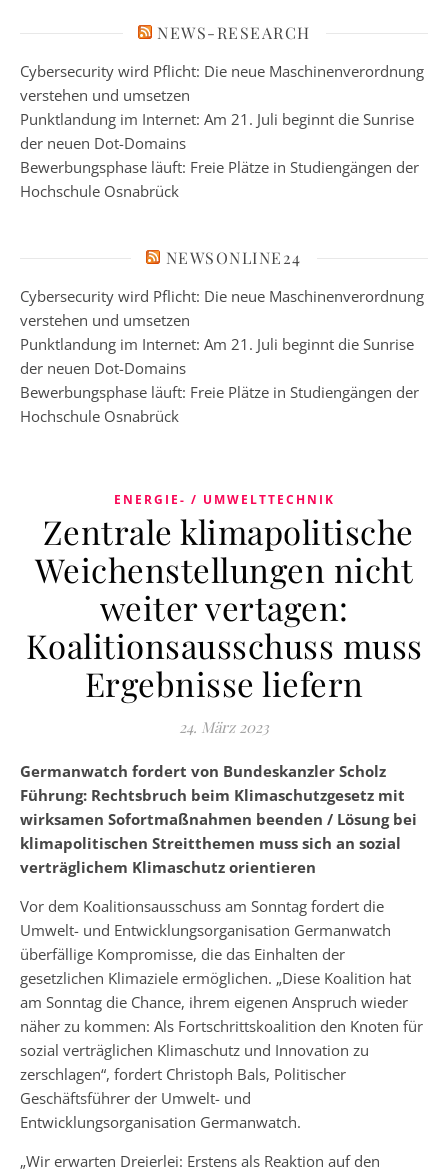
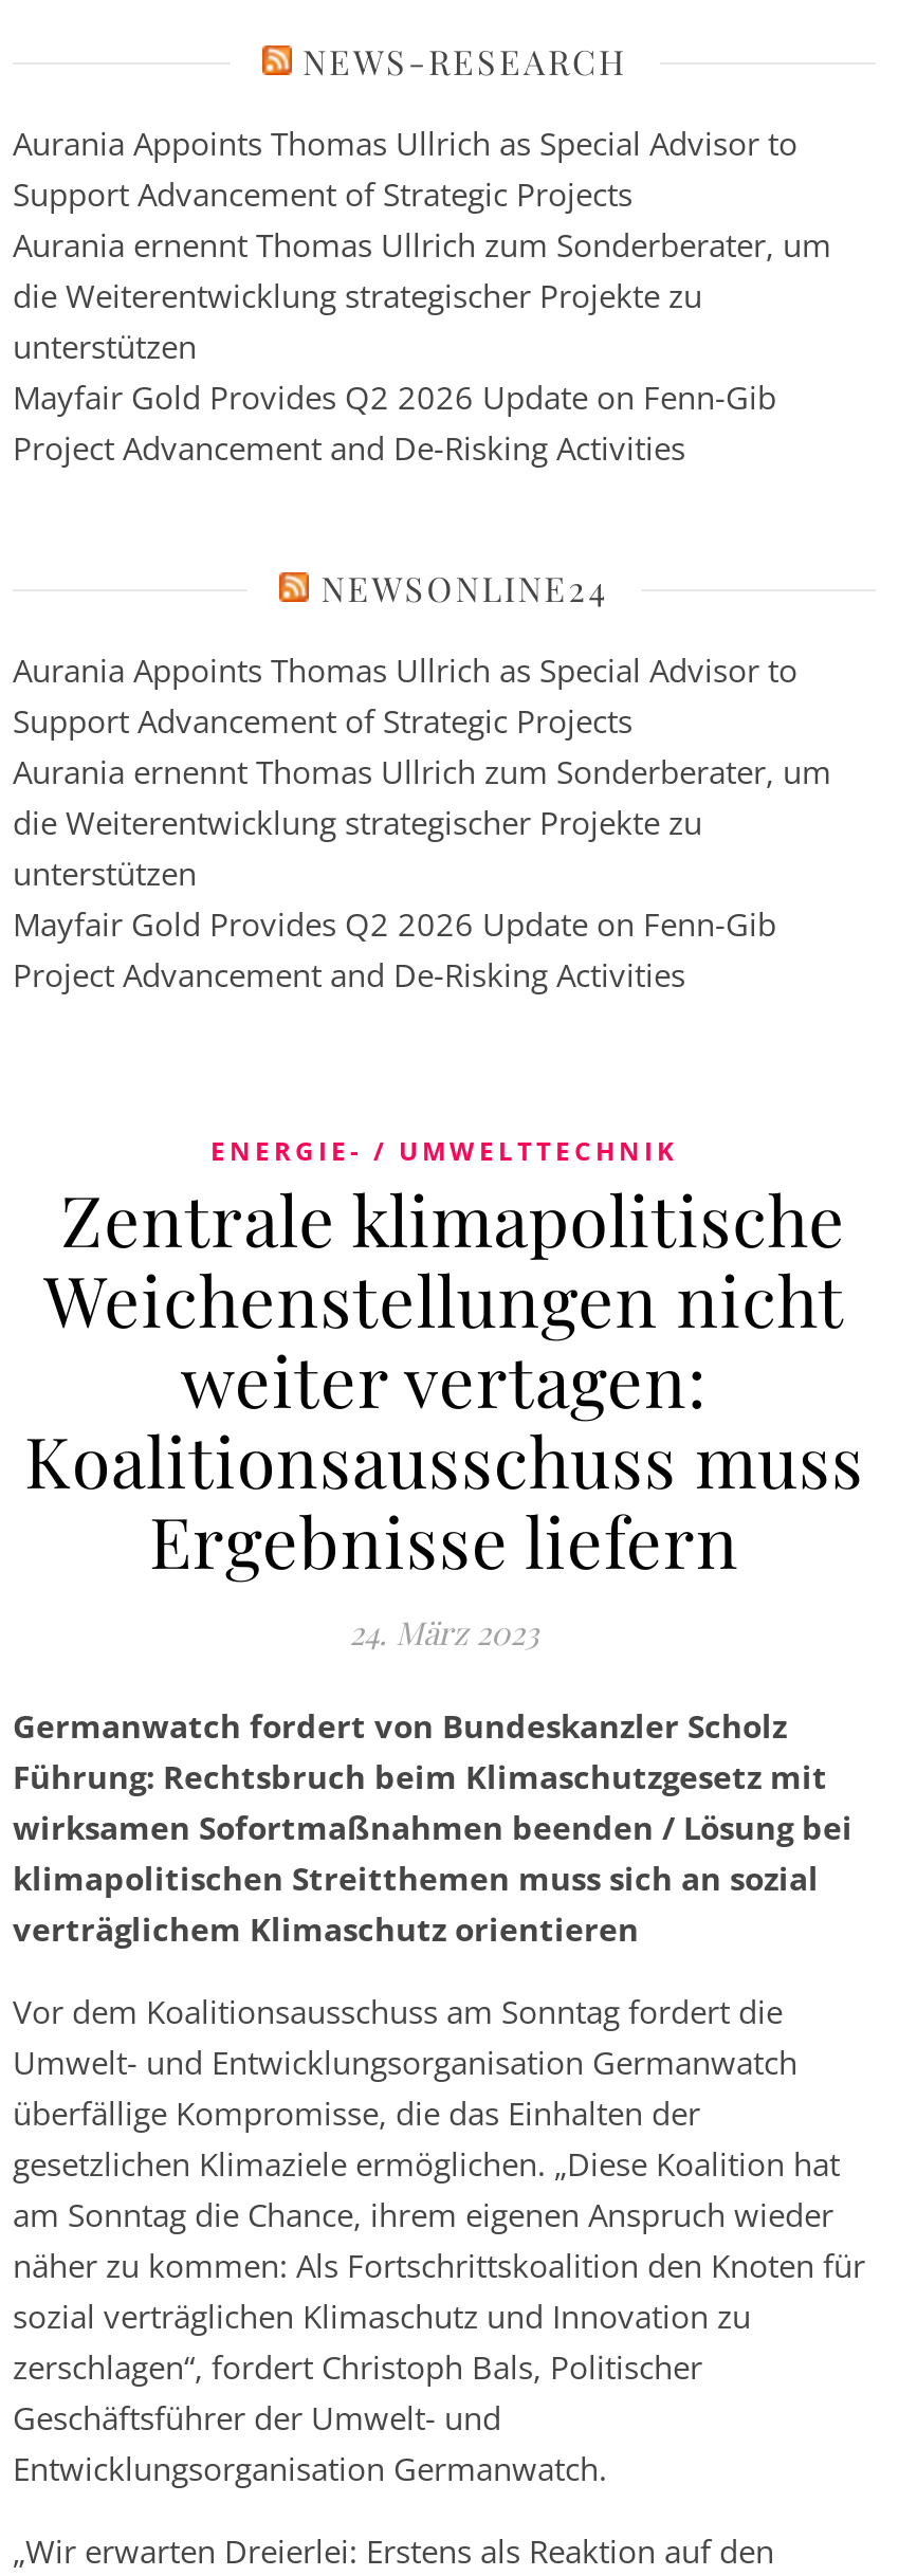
[20,61,424,201] Cybersecurity wird Pflicht: Die neue Maschinenverordnung | verstehen und umsetzen | Punktlandung im Internet: Am 21. Juli beginnt die Sunrise | der neuen Dot-Domains | Bewerbungsphase läuft: Freie Plätze in Studiengängen der | Hochschule Osnabrück -> [13,122,831,469] Aurania Appoints Thomas Ullrich as Special Advisor to | Support Advancement of Strategic Projects | Aurania ernennt Thomas Ullrich zum Sonderberater, um | die Weiterentwicklung strategischer Projekte zu | unterstützen | Mayfair Gold Provides Q2 2026 Update on Fenn-Gib | Project Advancement and De-Risking Activities
[20,286,424,426] Cybersecurity wird Pflicht: Die neue Maschinenverordnung | verstehen und umsetzen | Punktlandung im Internet: Am 21. Juli beginnt die Sunrise | der neuen Dot-Domains | Bewerbungsphase läuft: Freie Plätze in Studiengängen der | Hochschule Osnabrück -> [13,648,831,995] Aurania Appoints Thomas Ullrich as Special Advisor to | Support Advancement of Strategic Projects | Aurania ernennt Thomas Ullrich zum Sonderberater, um | die Weiterentwicklung strategischer Projekte zu | unterstützen | Mayfair Gold Provides Q2 2026 Update on Fenn-Gib | Project Advancement and De-Risking Activities

